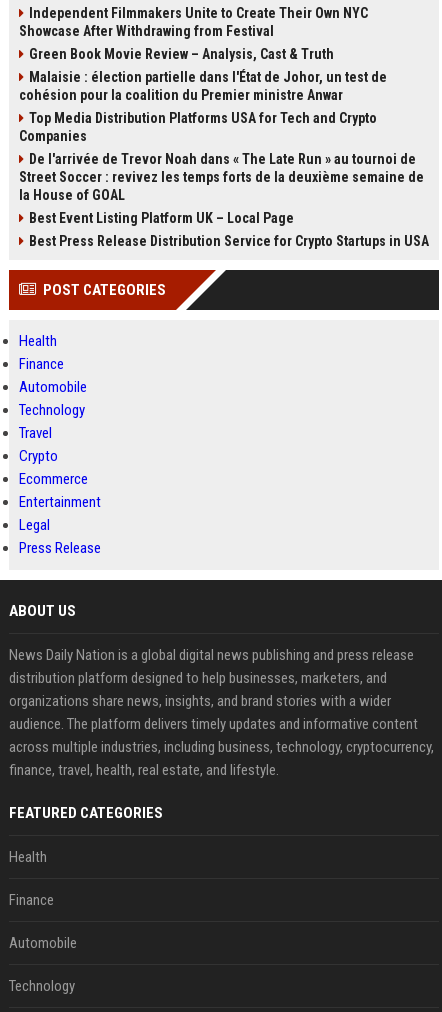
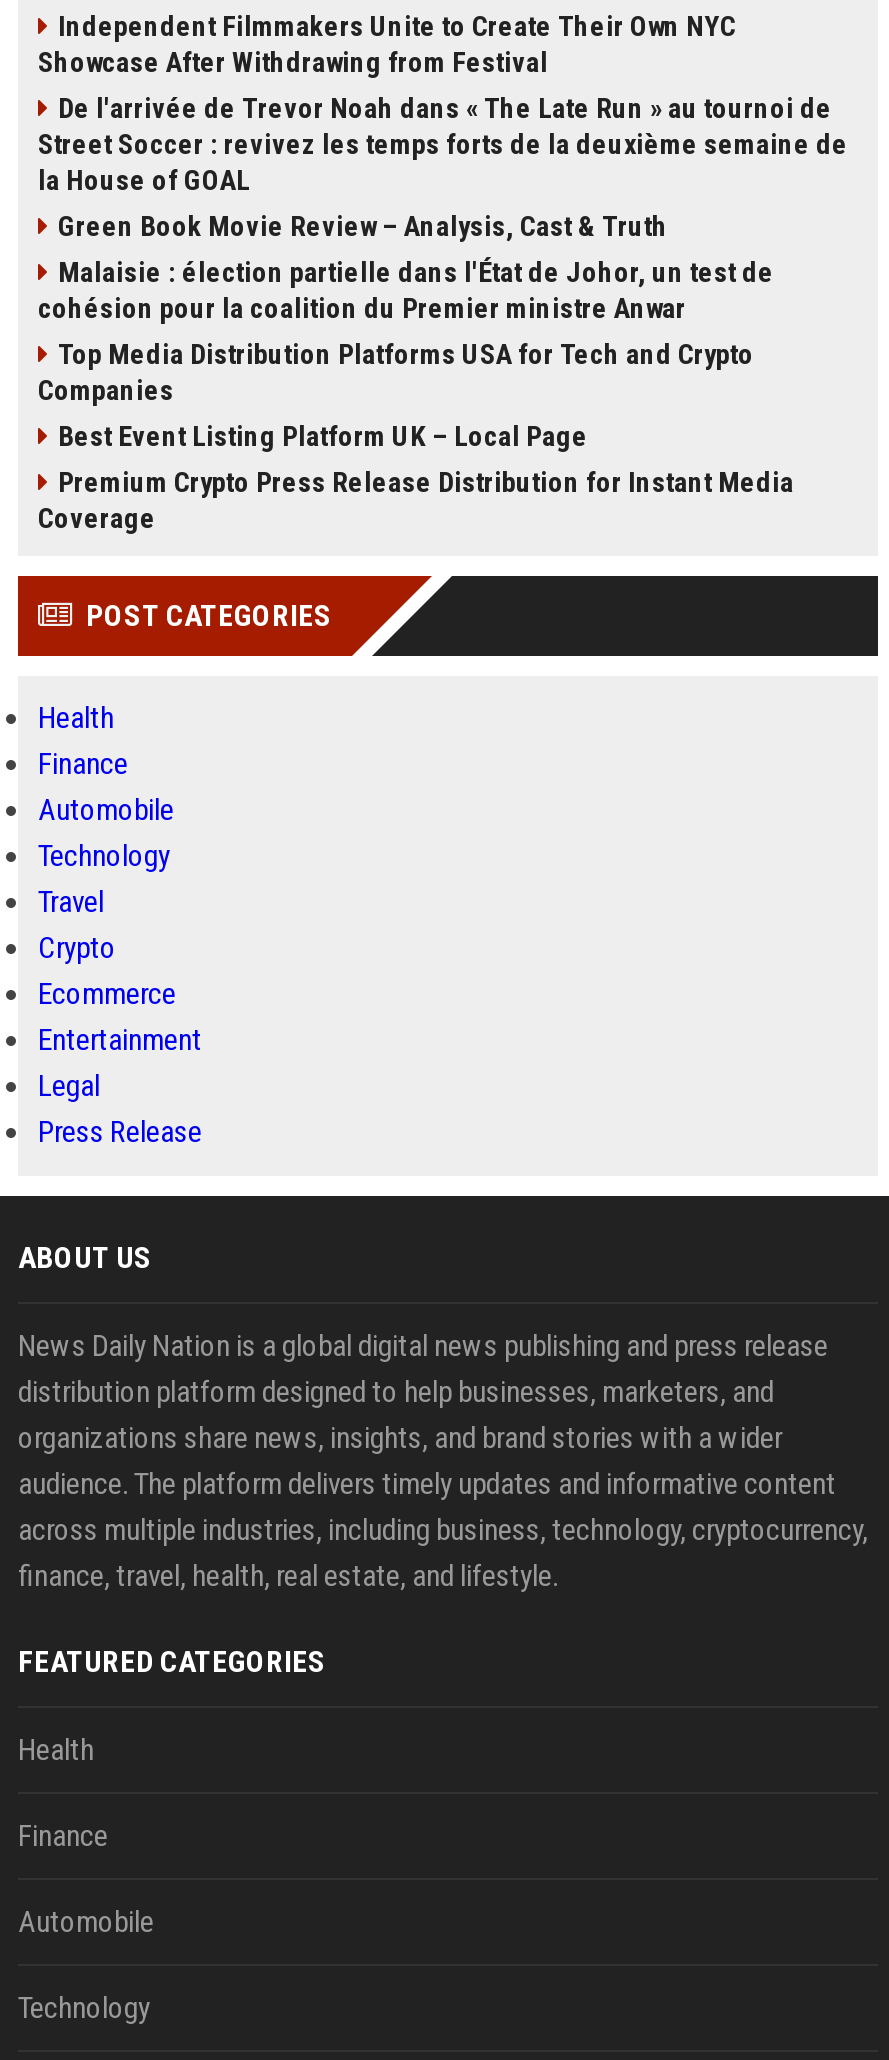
moved [19,46,387,144] -> [38,210,774,406]: Green Book Movie Review – Analysis, Cast & Truth | Malaisie : élection partielle dans l'État de Johor, un test de | cohésion pour la coalition du Premier ministre Anwar | Top Media Distribution Platforms USA for Tech and Crypto | Companies
moved [19,151,424,203] -> [38,92,848,196]: De l'arrivée de Trevor Noah dans « The Late Run » au tournoi de | Street Soccer : revivez les temps forts de la deuxième semaine de | la House of GOAL
[29,233,429,249] Best Press Release Distribution Service for Crypto Startups in USA -> [38,466,794,534] Premium Crypto Press Release Distribution for Instant Media | Coverage

